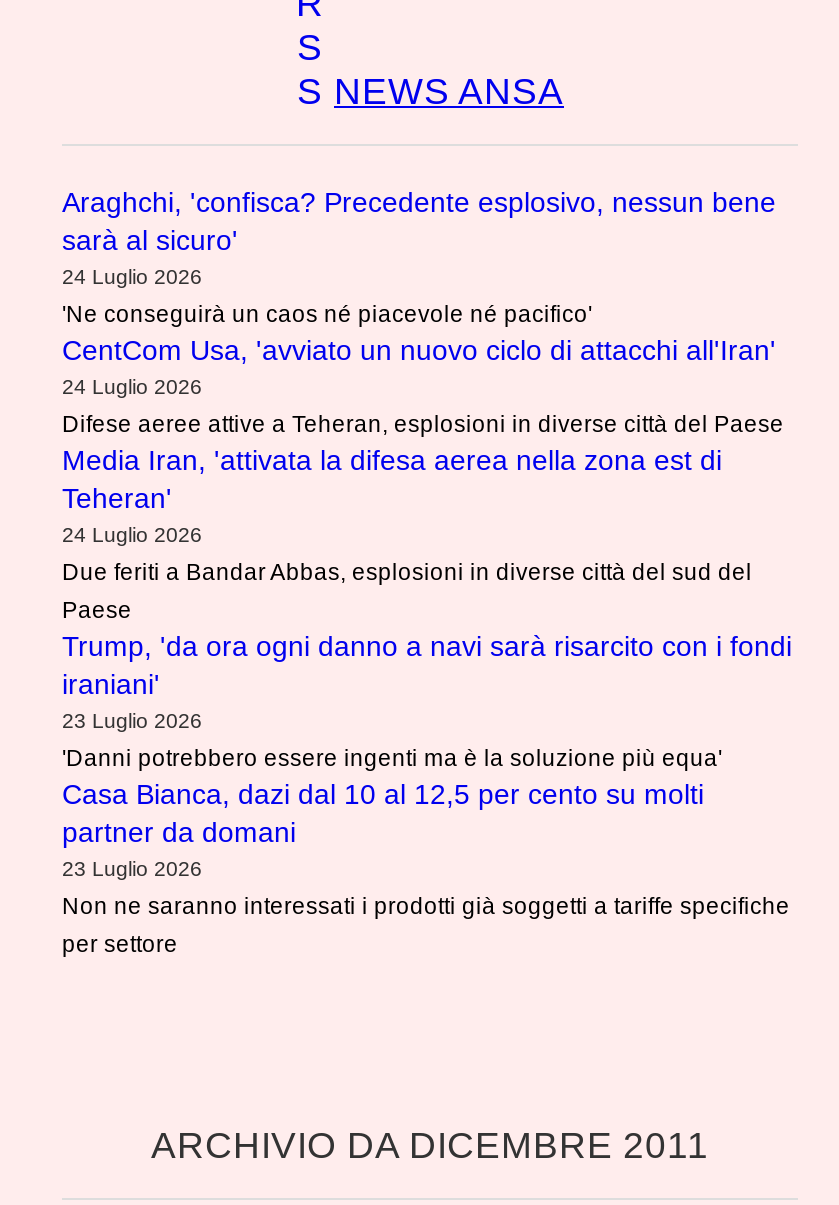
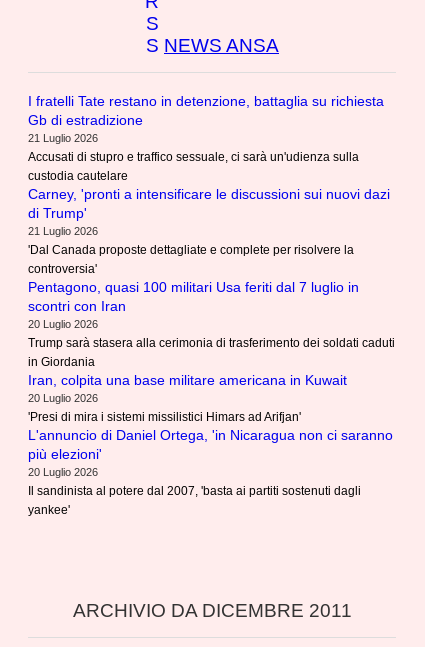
[62,185,792,955] Araghchi, 'confisca? Precedente esplosivo, nessun bene | sarà al sicuro' | 24 Luglio 2026 | 'Ne conseguirà un caos né piacevole né pacifico' | CentCom Usa, 'avviato un nuovo ciclo di attacchi all'Iran' | 24 Luglio 2026 | Difese aeree attive a Teheran, esplosioni in diverse città del Paese | Media Iran, 'attivata la difesa aerea nella zona est di | Teheran' | 24 Luglio 2026 | Due feriti a Bandar Abbas, esplosioni in diverse città del sud del | Paese | Trump, 'da ora ogni danno a navi sarà risarcito con i fondi | iraniani' | 23 Luglio 2026 | 'Danni potrebbero essere ingenti ma è la soluzione più equa' | Casa Bianca, dazi dal 10 al 12,5 per cento su molti | partner da domani | 23 Luglio 2026 | Non ne saranno interessati i prodotti già soggetti a tariffe specifiche | per settore -> [28,93,395,516] I fratelli Tate restano in detenzione, battaglia su richiesta | Gb di estradizione | 21 Luglio 2026 | Accusati di stupro e traffico sessuale, ci sarà un'udienza sulla | custodia cautelare | Carney, 'pronti a intensificare le discussioni sui nuovi dazi | di Trump' | 21 Luglio 2026 | 'Dal Canada proposte dettagliate e complete per risolvere la | controversia' | Pentagono, quasi 100 militari Usa feriti dal 7 luglio in | scontri con Iran | 20 Luglio 2026 | Trump sarà stasera alla cerimonia di trasferimento dei soldati caduti | in Giordania | Iran, colpita una base militare americana in Kuwait | 20 Luglio 2026 | 'Presi di mira i sistemi missilistici Himars ad Arifjan' | L'annuncio di Daniel Ortega, 'in Nicaragua non ci saranno | più elezioni' | 20 Luglio 2026 | Il sandinista al potere dal 2007, 'basta ai partiti sostenuti dagli | yankee'

